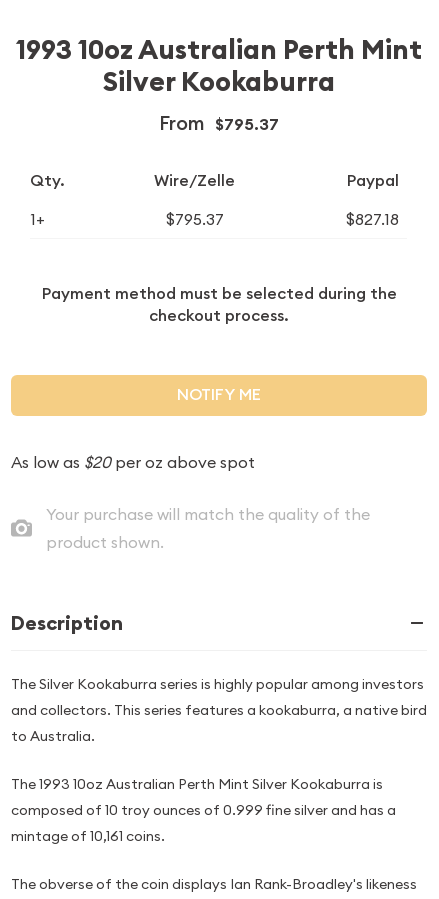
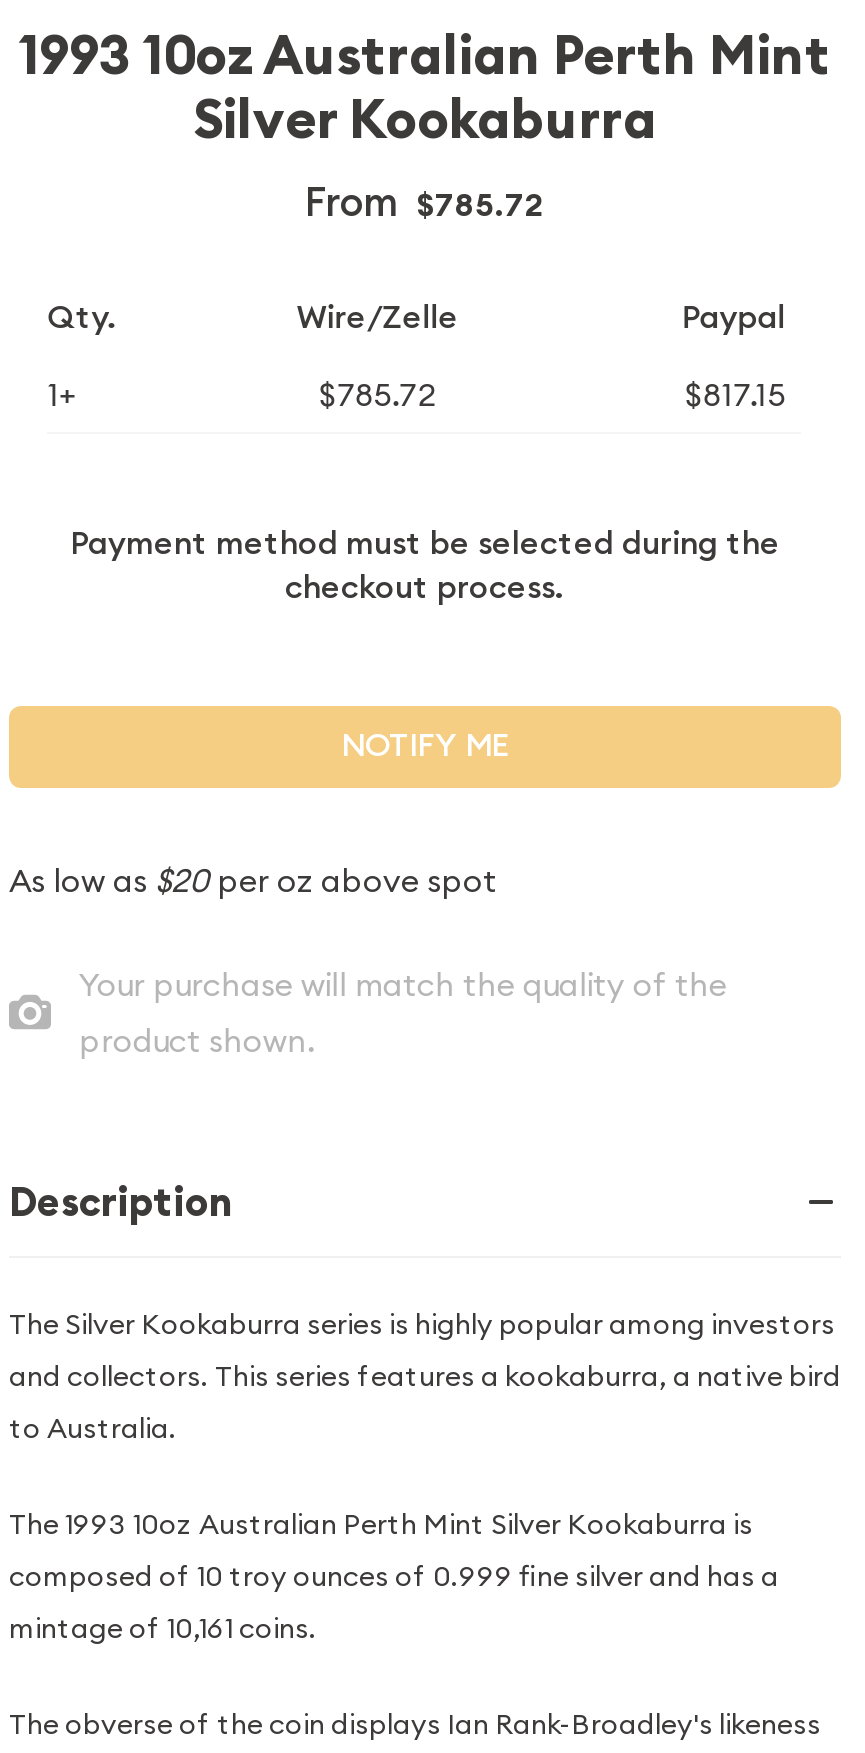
[159,110,279,136] From $795.37 -> [305,176,545,228] From $785.72
[166,209,224,229] $795.37 -> [319,374,435,414] $785.72
[346,209,399,229] $827.18 -> [685,374,785,414] $817.15

